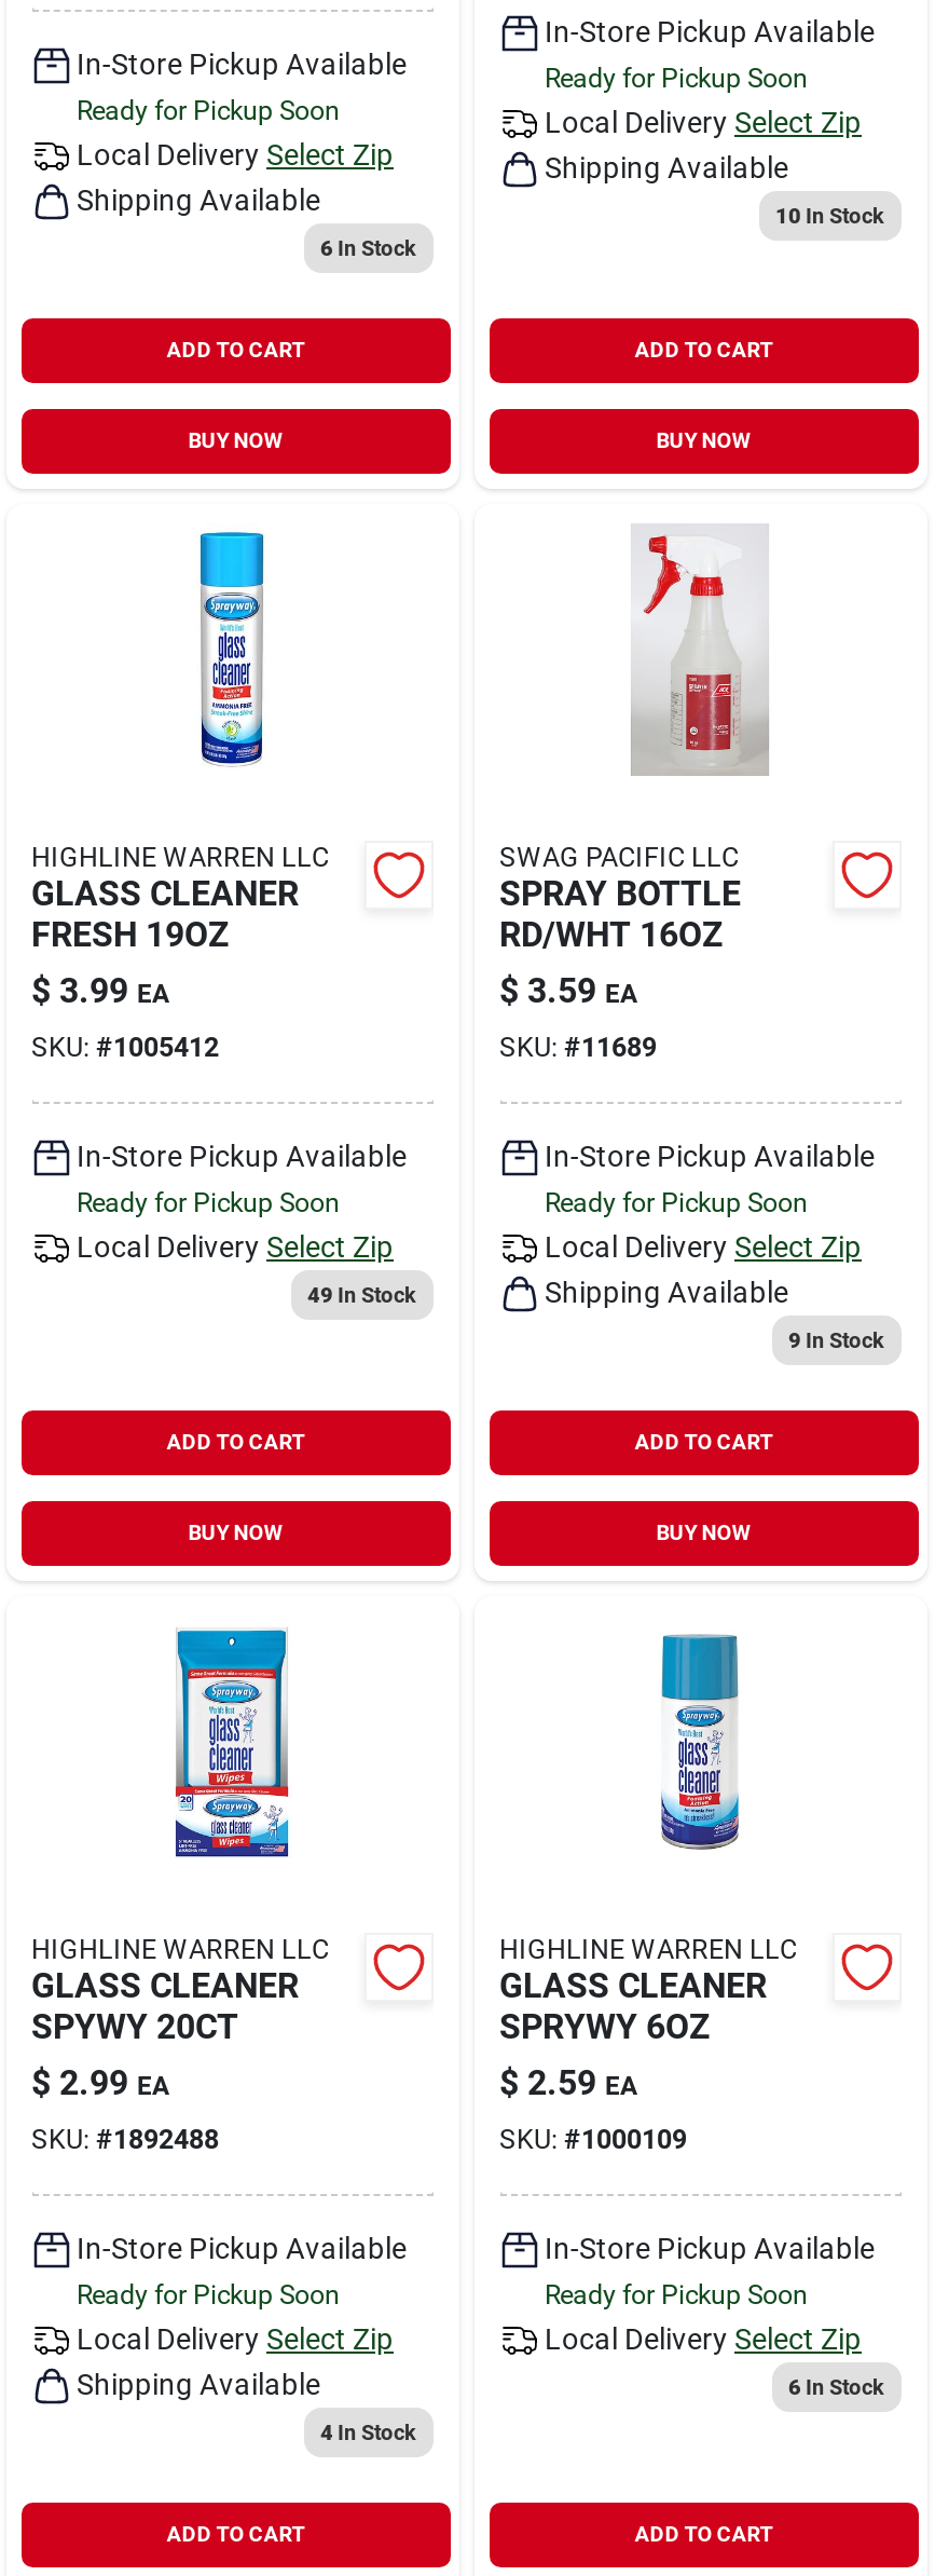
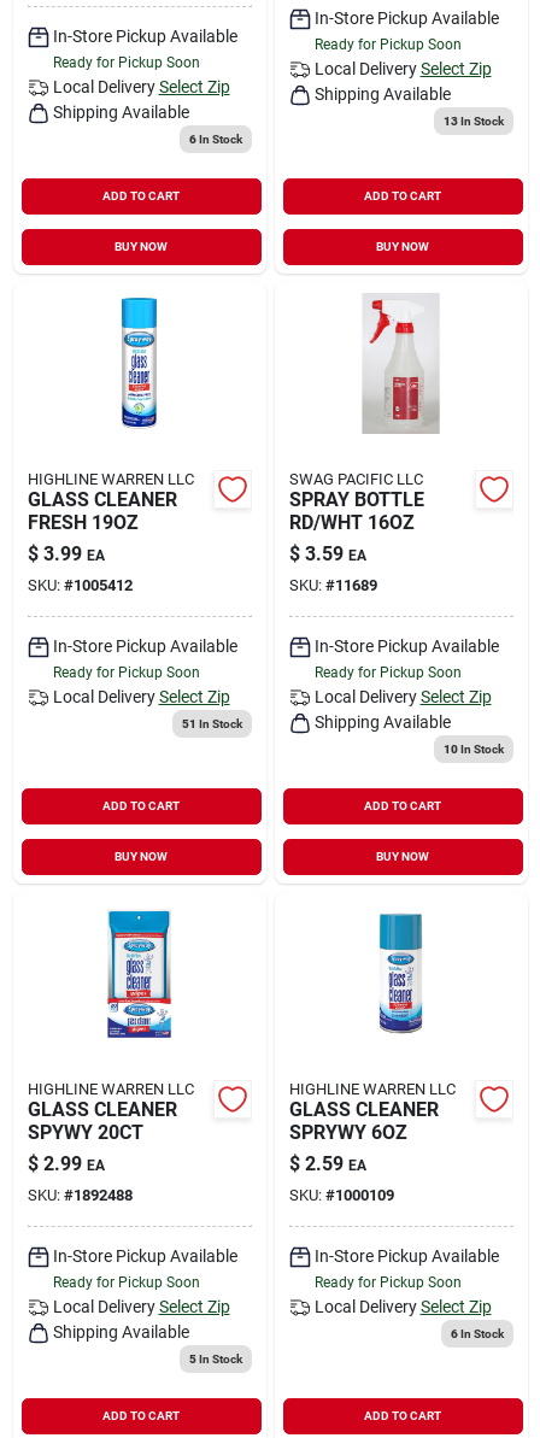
[775,203,883,227] 10 In Stock -> [443,114,503,127] 13 In Stock
[307,1282,415,1306] 49 In Stock -> [181,717,242,730] 51 In Stock
[788,1327,883,1351] 9 In Stock -> [443,742,503,755] 10 In Stock
[320,2420,415,2443] 4 In Stock -> [189,1352,242,1365] 5 In Stock

